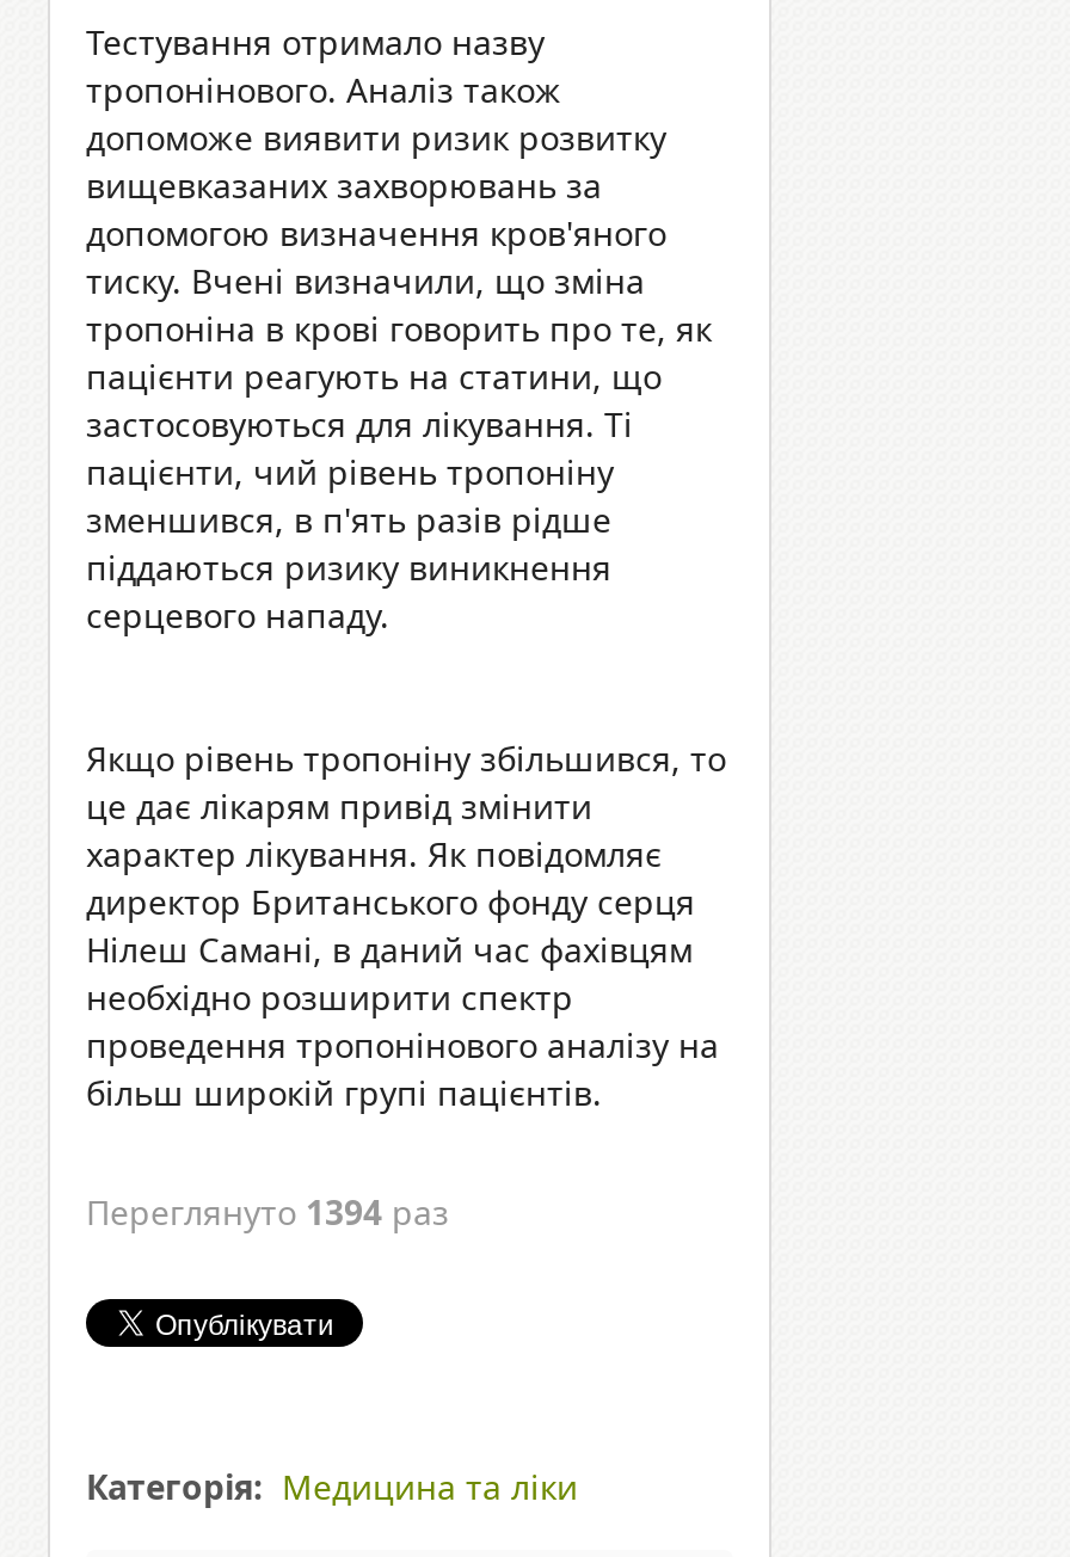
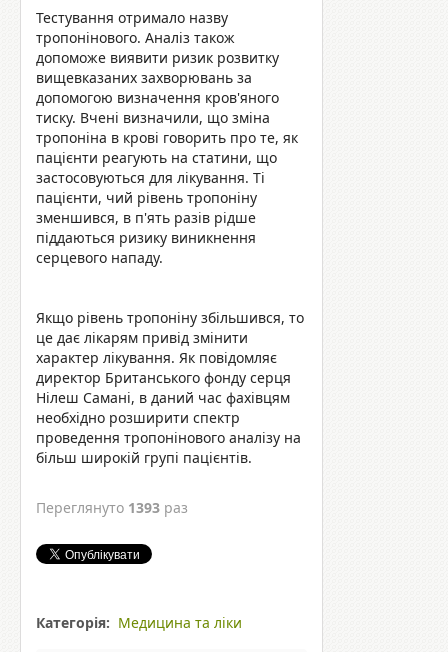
[86,1189,449,1234] Переглянуто 1394 раз -> [36,498,188,517] Переглянуто 1393 раз

